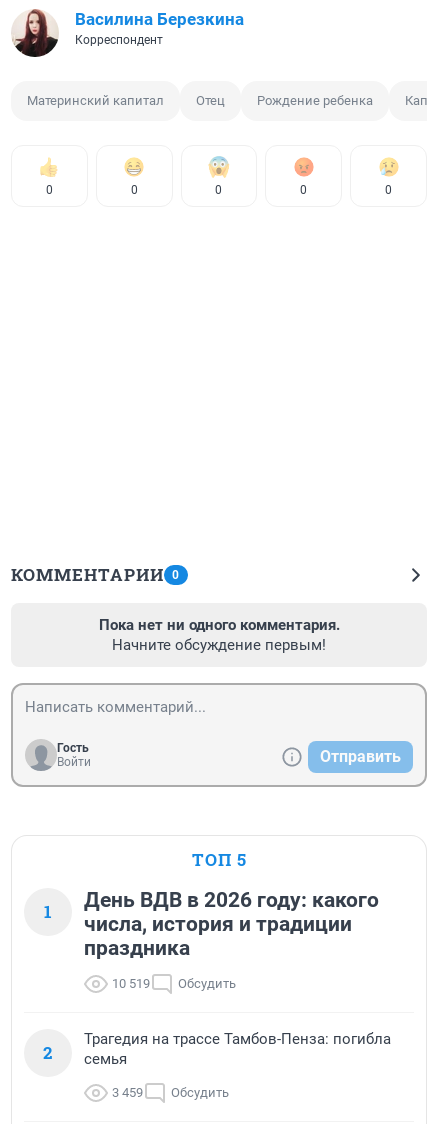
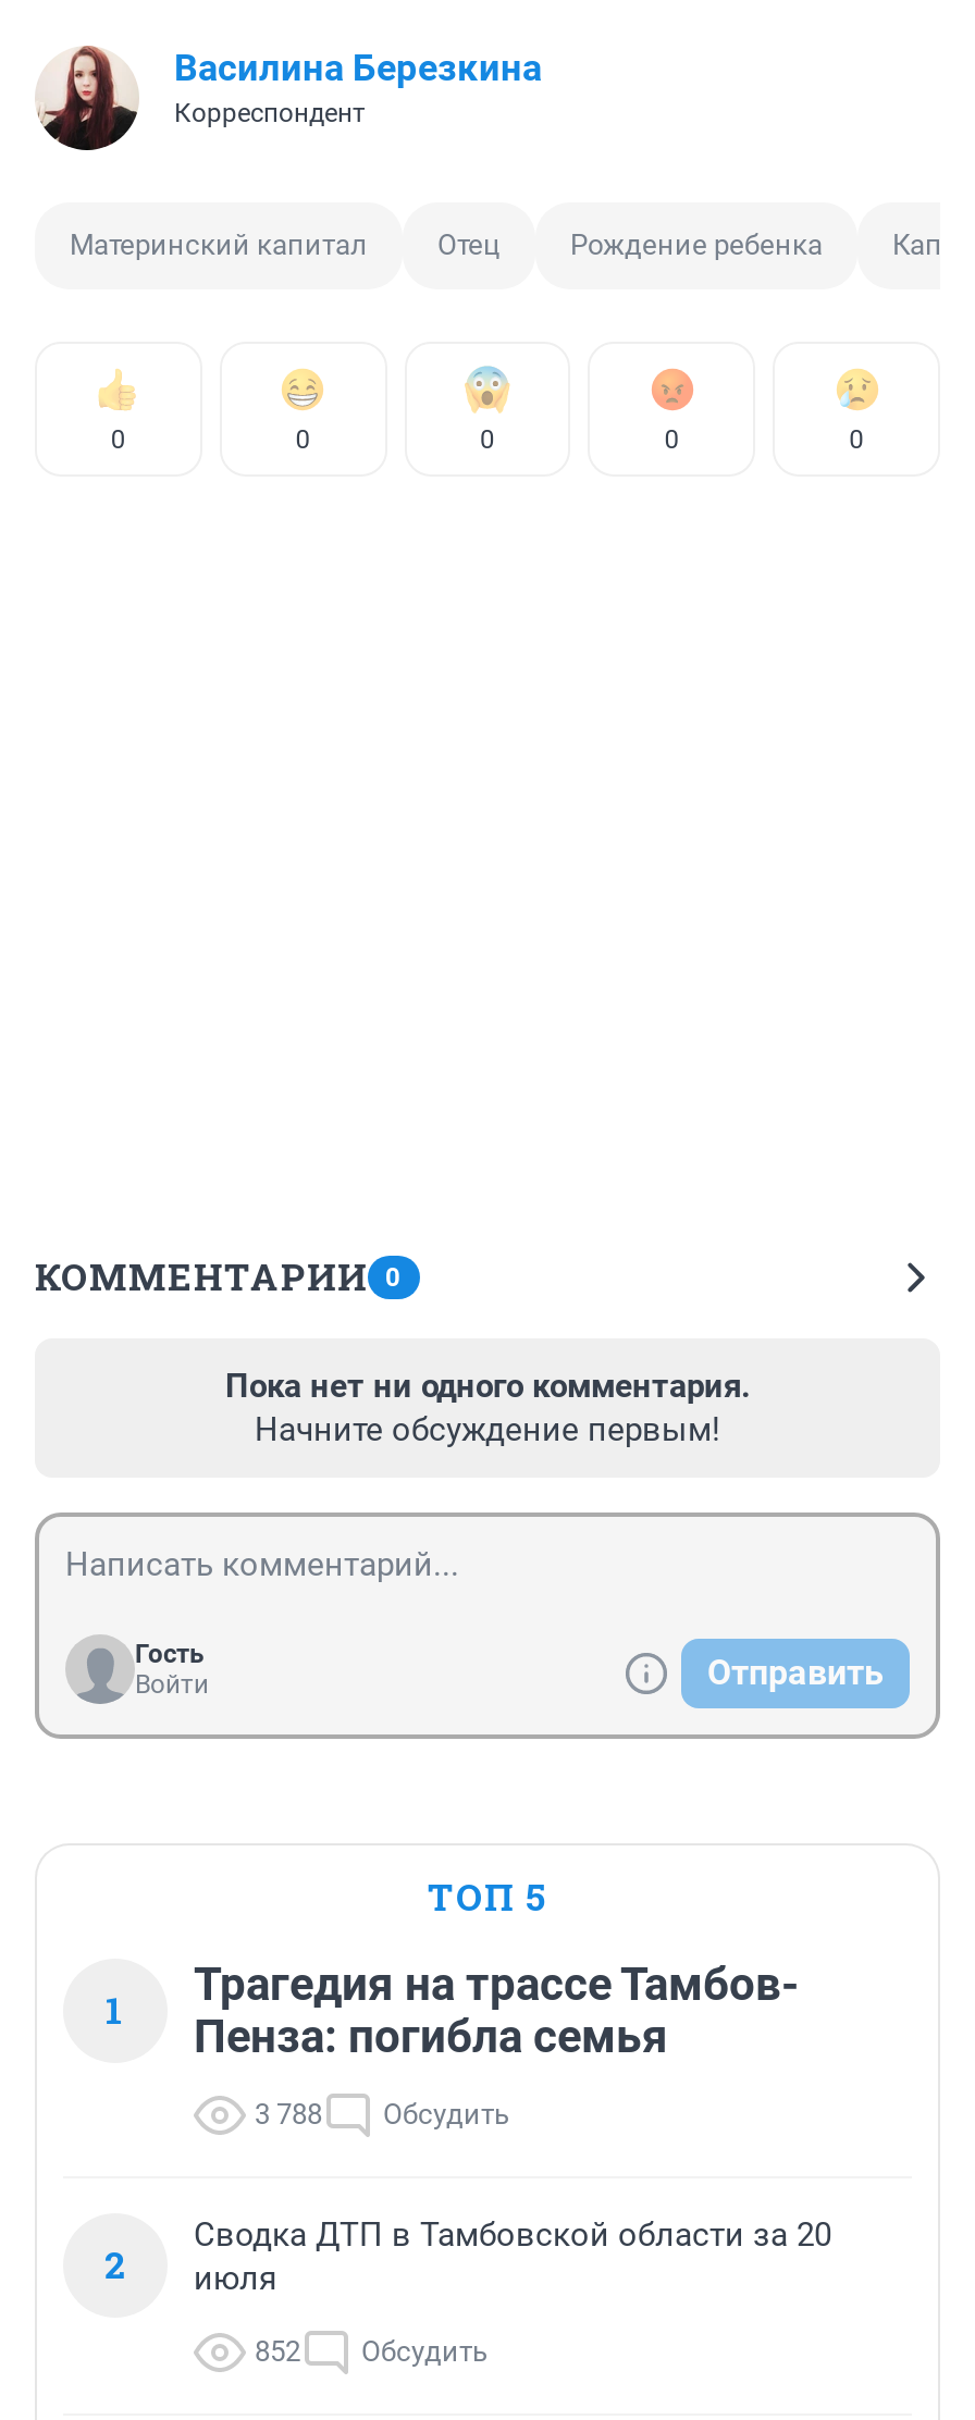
[84,888,379,960] День ВДВ в 2026 году: какого | числа, история и традиции | праздника -> [194,1959,799,2064] Трагедия на трассе Тамбов- | Пенза: погибла семья
[112,976,236,991] 10 519 Обсудить -> [255,2098,509,2131] 3 788 Обсудить
[84,1030,391,1068] Трагедия на трассе Тамбов-Пенза: погибла | семья -> [194,2216,831,2299] Сводка ДТП в Тамбовской области за 20 | июля
[112,1085,229,1100] 3 459 Обсудить -> [255,2336,487,2368] 852 Обсудить

